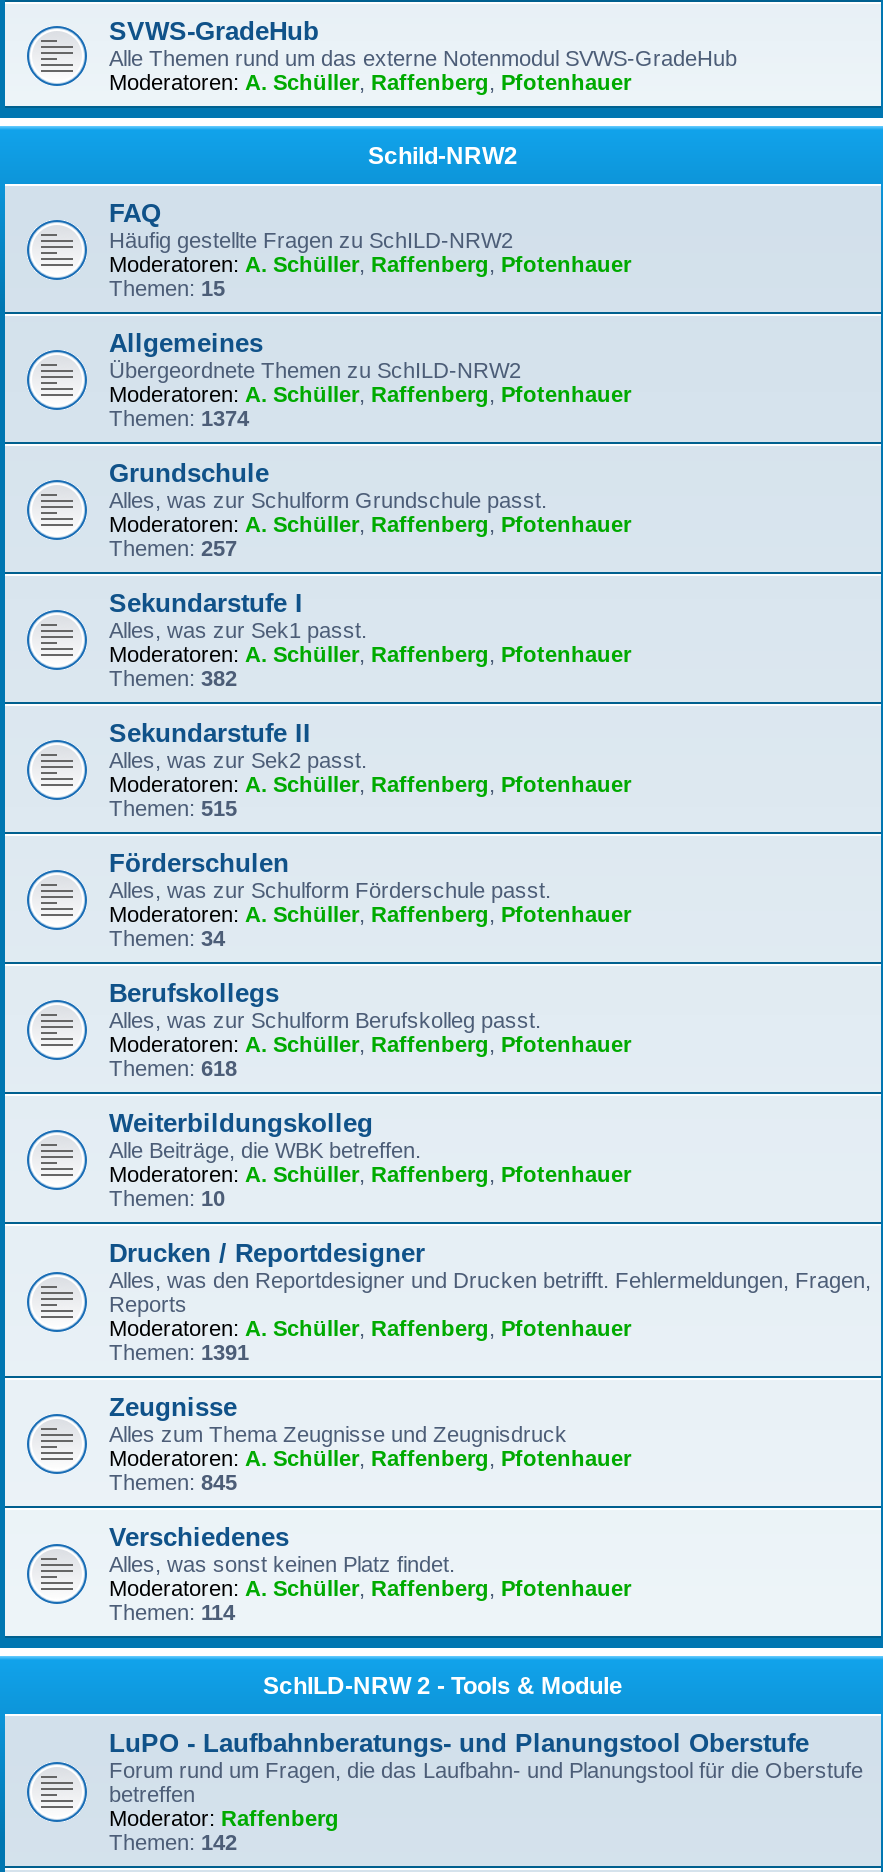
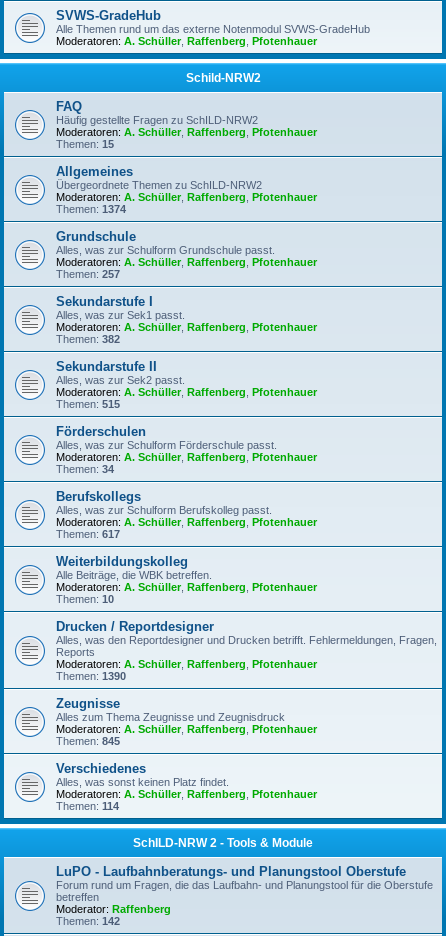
[109,1056,237,1080] Themen: 618 -> [56,528,120,540] Themen: 617
[109,1340,249,1364] Themen: 1391 -> [56,670,126,682] Themen: 1390

